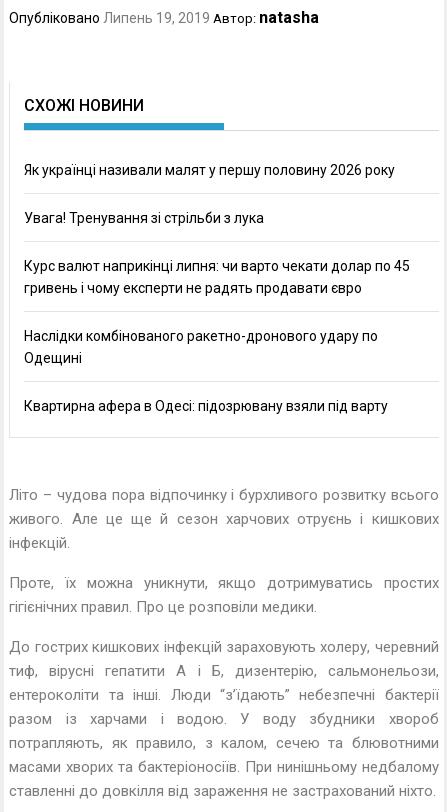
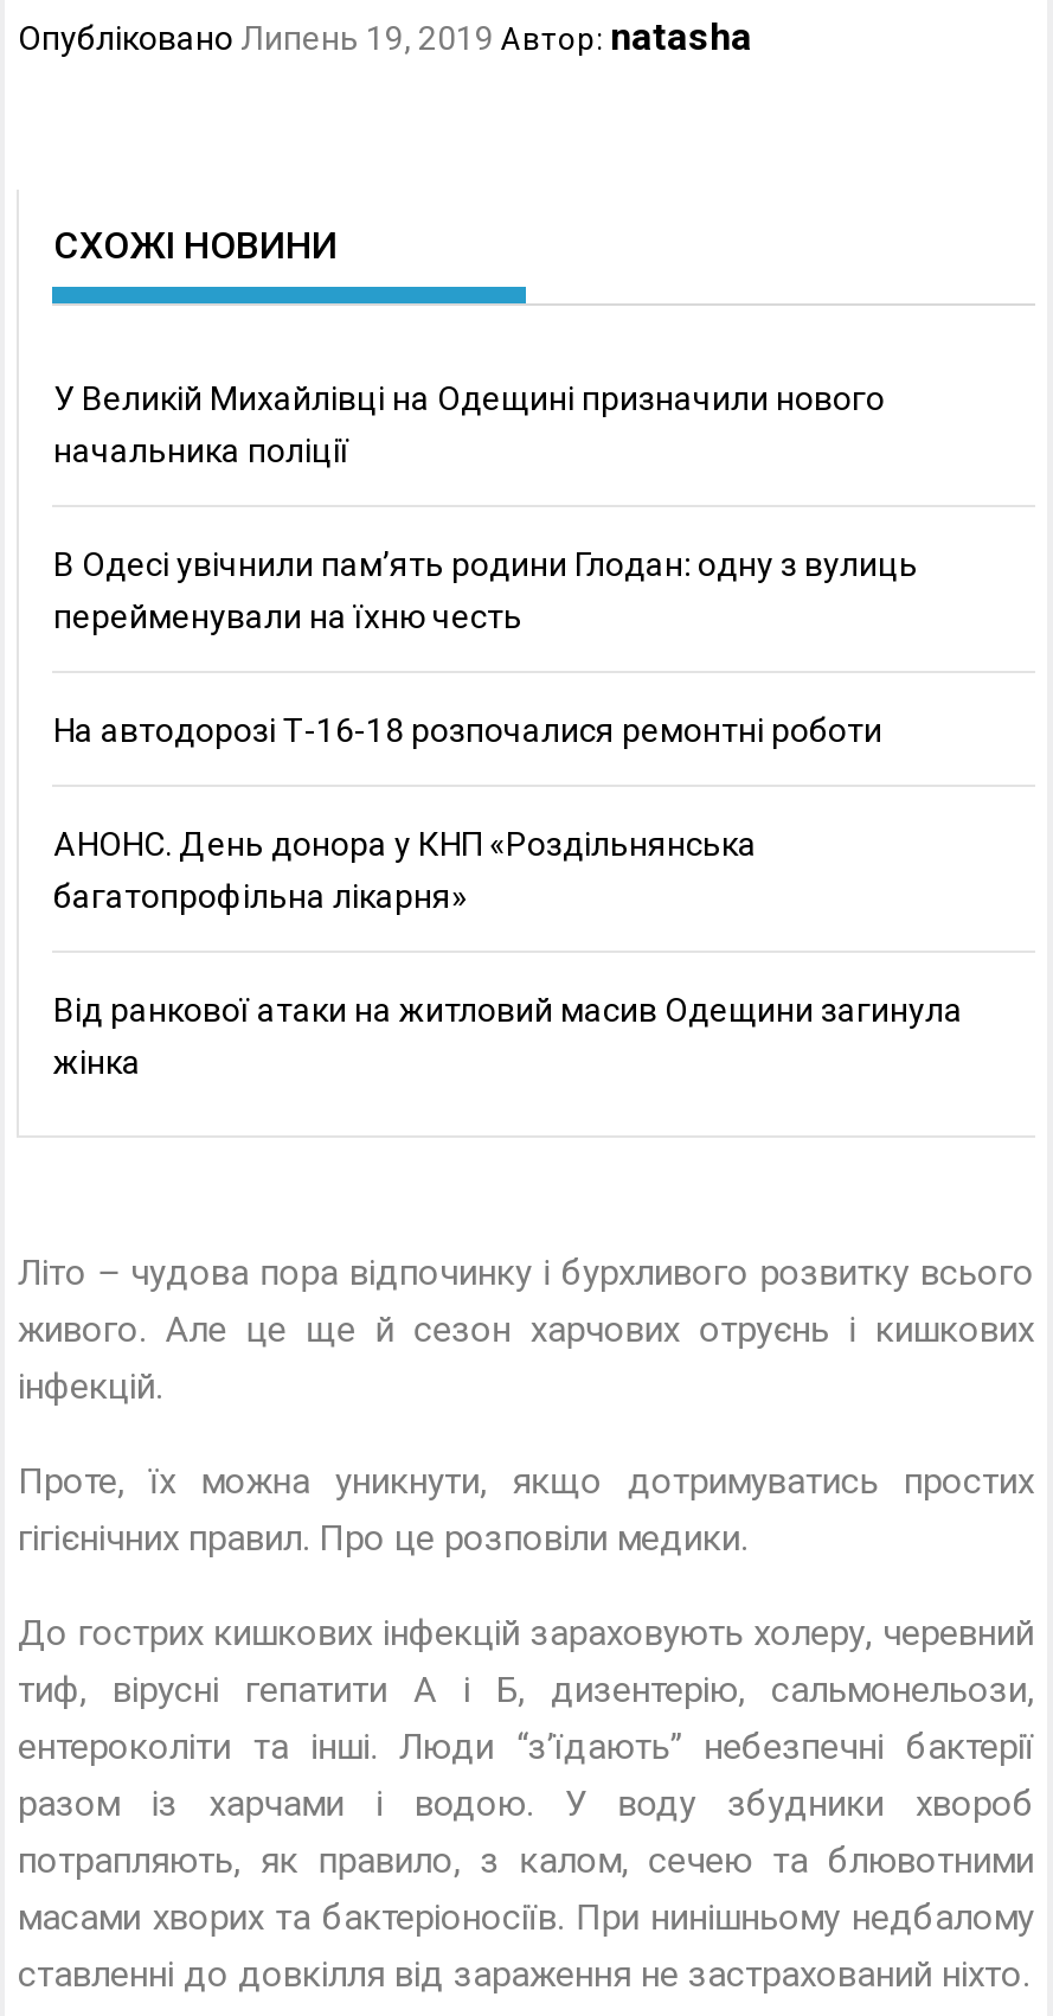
[24,162,395,178] Як українці називали малят у першу половину 2026 року -> [53,379,885,469] У Великій Михайлівці на Одещині призначили нового | начальника поліції
[24,210,264,226] Увага! Тренування зі стрільби з лука -> [53,545,918,635] В Одесі увічнили пам’ять родини Глодан: одну з вулиць | перейменували на їхню честь
[24,258,410,296] Курс валют наприкінці липня: чи варто чекати долар по 45 | гривень і чому експерти не радять продавати євро -> [53,711,882,749] На автодорозі Т-16-18 розпочалися ремонтні роботи
[24,328,378,366] Наслідки комбінованого ракетно-дронового удару по | Одещині -> [53,825,757,915] АНОНС. День донора у КНП «Роздільнянська | багатопрофільна лікарня»
[24,398,388,414] Квартирна афера в Одесі: підозрювану взяли під варту -> [53,991,963,1081] Від ранкової атаки на житловий масив Одещини загинула | жінка

